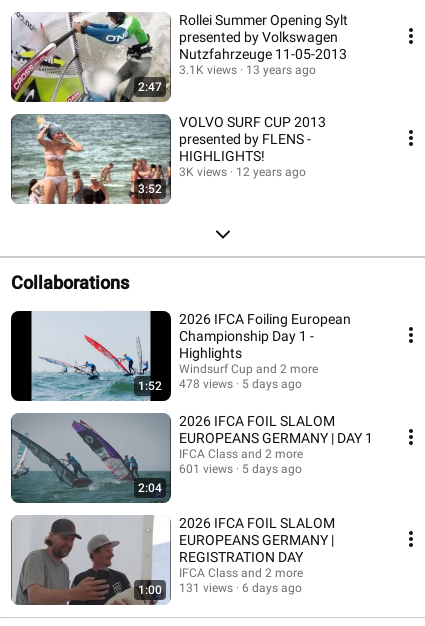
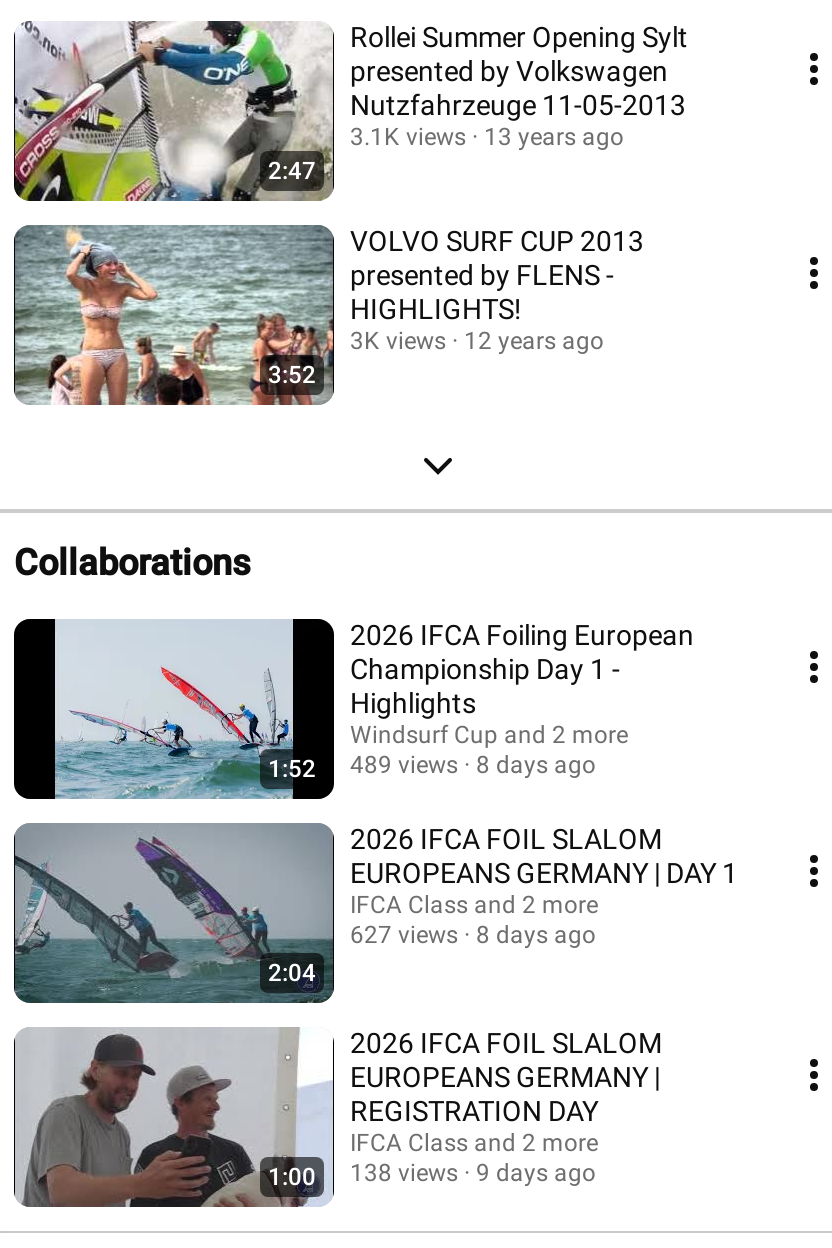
[179,377,233,391] 478 views -> [350,751,458,779] 489 views
[242,377,302,391] 5 days ago -> [476,751,596,779] 8 days ago
[179,462,233,476] 601 views -> [350,921,458,949] 627 views
[242,462,302,476] 5 days ago -> [476,921,596,949] 8 days ago
[179,581,233,595] 131 views -> [350,1159,458,1187] 138 views
[242,581,302,595] 6 days ago -> [476,1159,596,1187] 9 days ago

